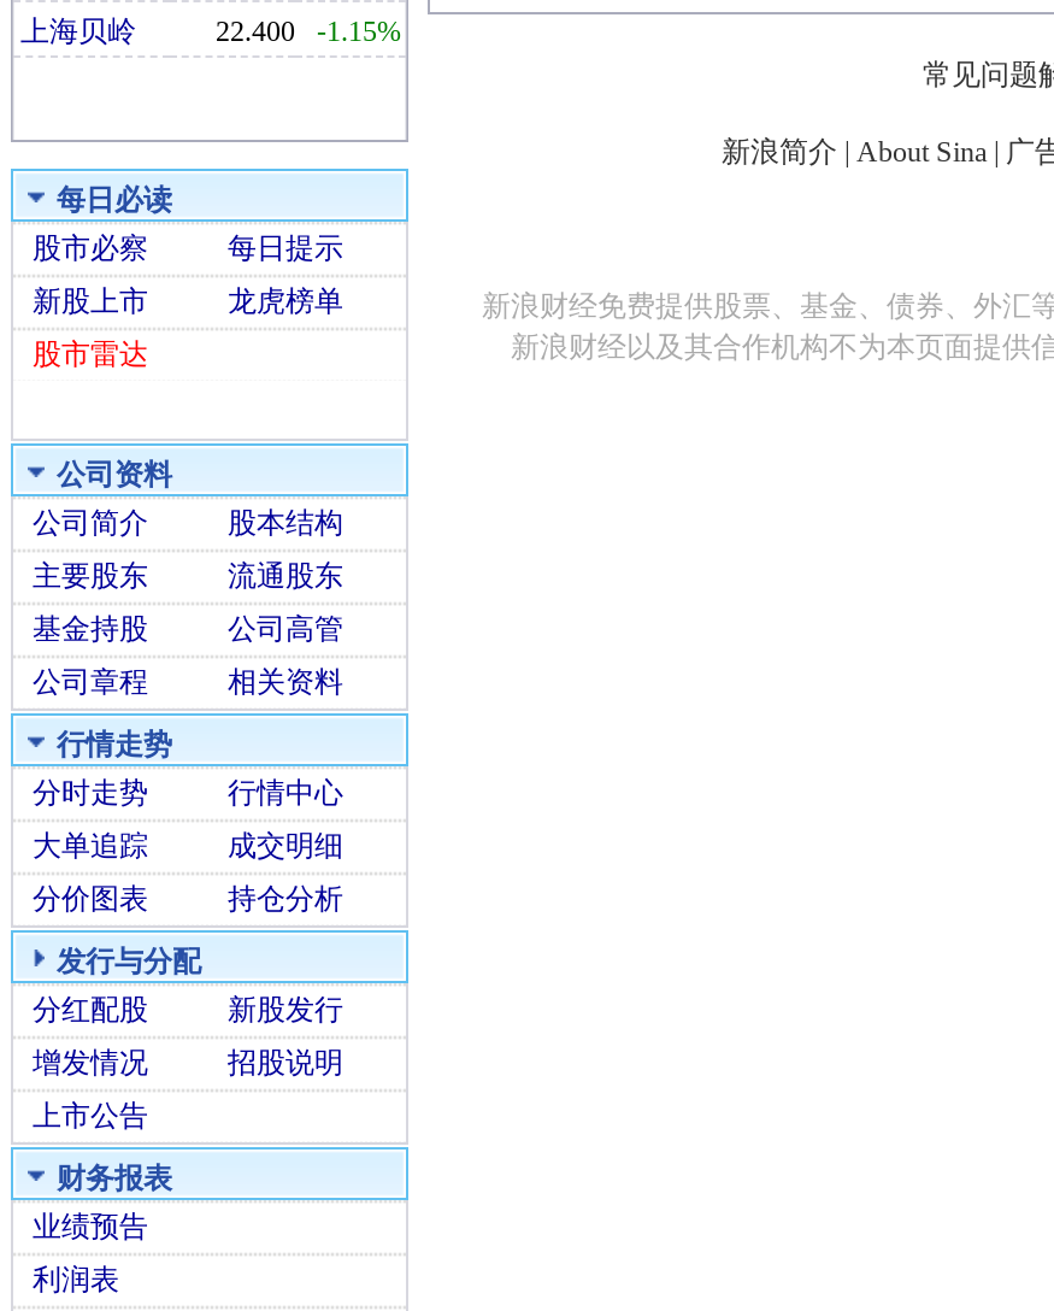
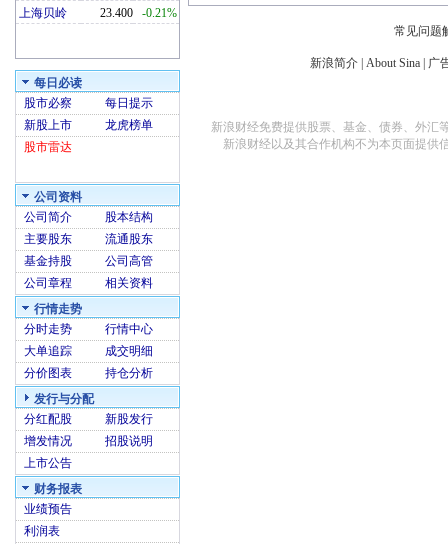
[216,14,295,48] 22.400 -> [100,6,133,20] 23.400
[317,14,401,48] -1.15% -> [142,6,177,20] -0.21%

